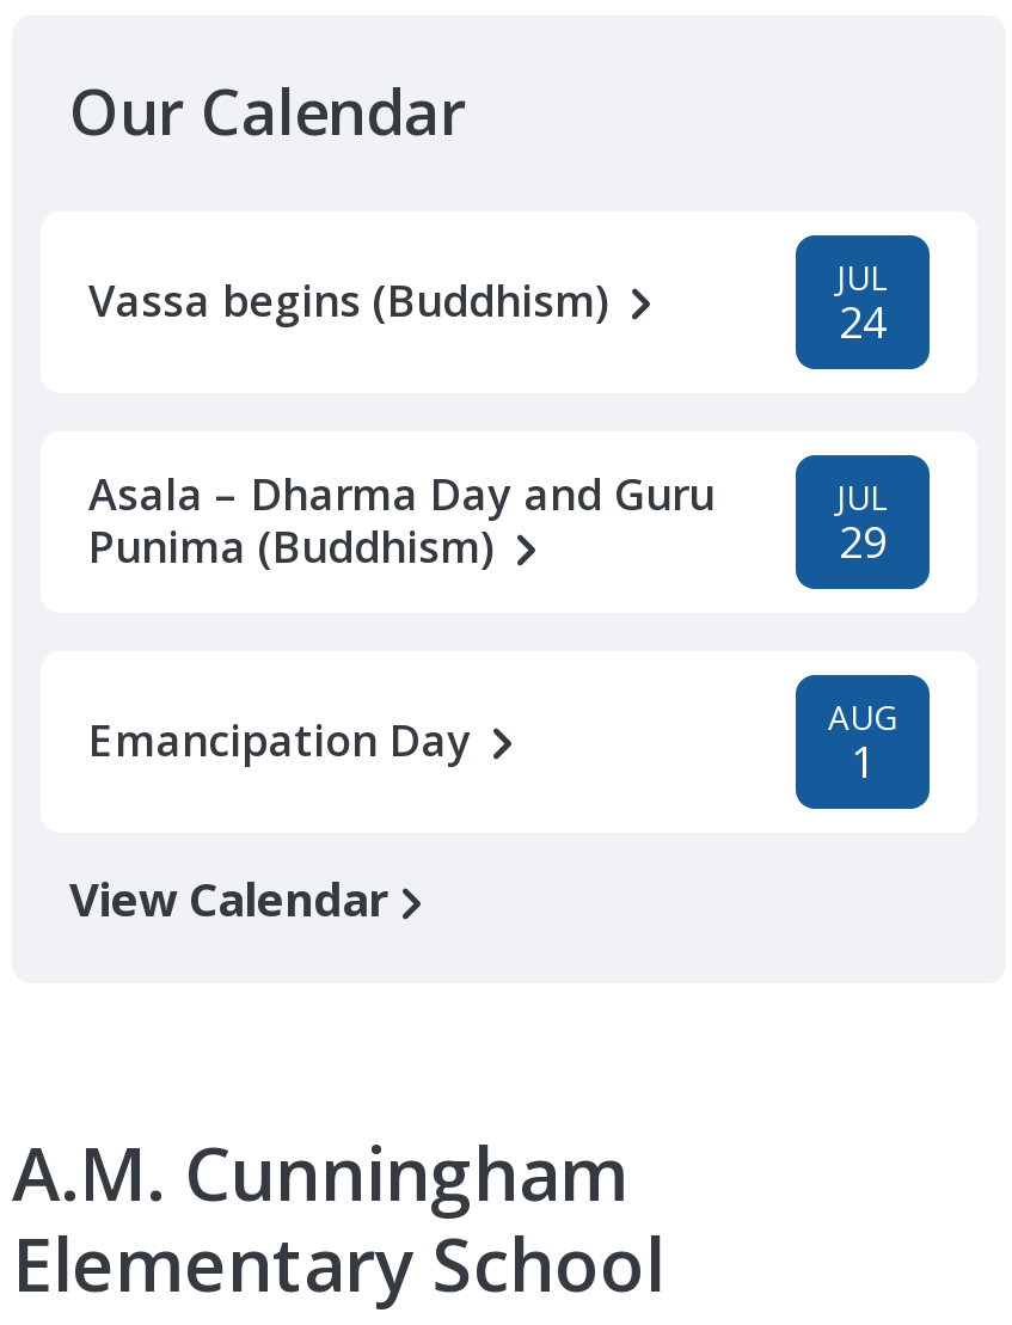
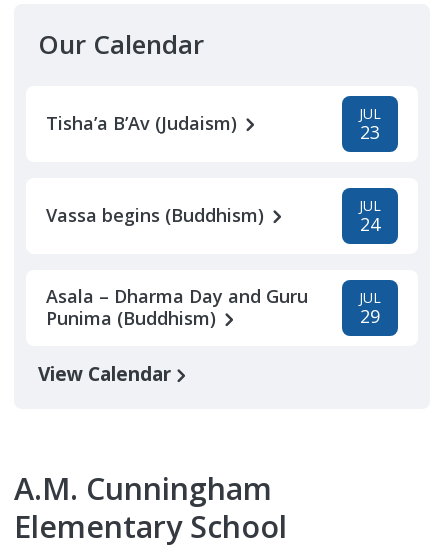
none -> [46,104,381,144] Tisha’a B’Av (Judaism) | JUL | 23
moved [88,254,889,575] -> [46,196,381,330]: Vassa begins (Buddhism) | JUL | 24 | Asala – Dharma Day and Guru | Punima (Buddhism) | JUL | 29
[88,694,897,790] Emancipation Day | AUG | 1 -> none

